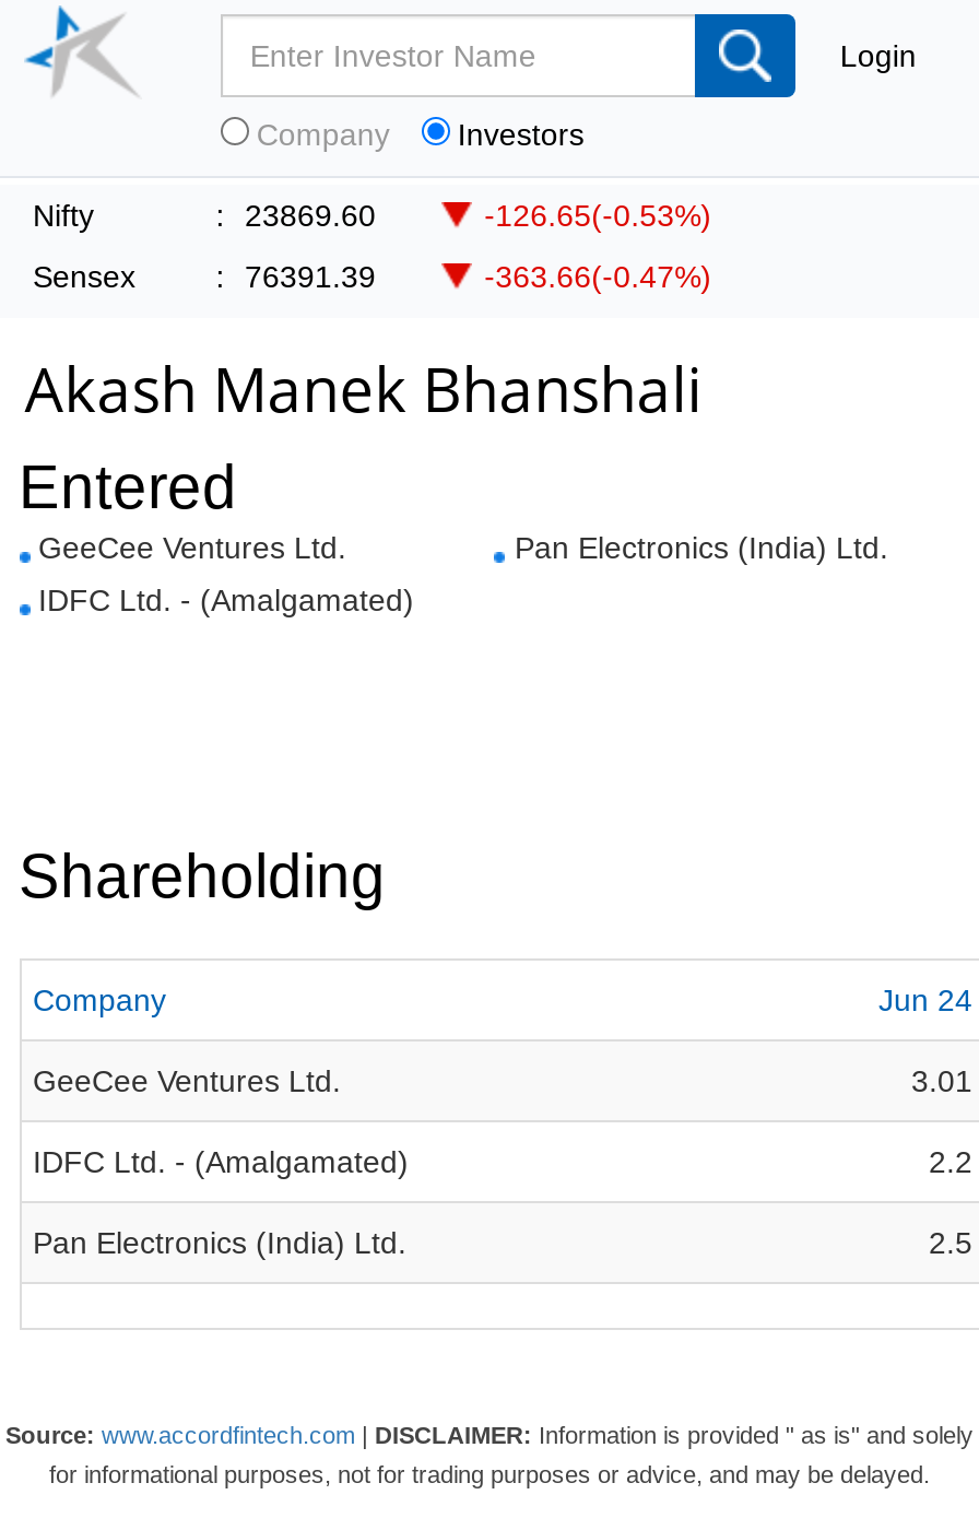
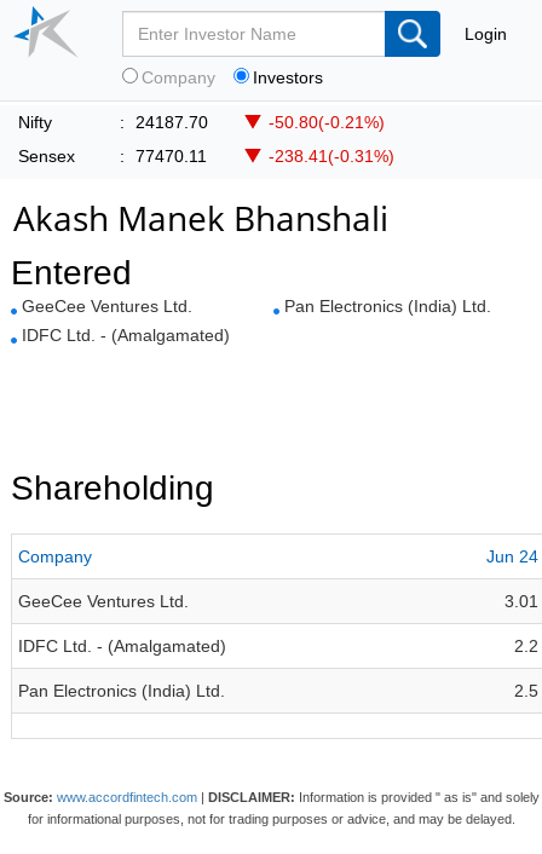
[245,198,376,233] 23869.60 -> [135,112,208,132] 24187.70
[484,198,712,233] -126.65(-0.53%) -> [268,112,384,132] -50.80(-0.21%)
[245,259,376,294] 76391.39 -> [135,146,207,166] 77470.11
[484,259,712,294] -363.66(-0.47%) -> [268,146,394,166] -238.41(-0.31%)

